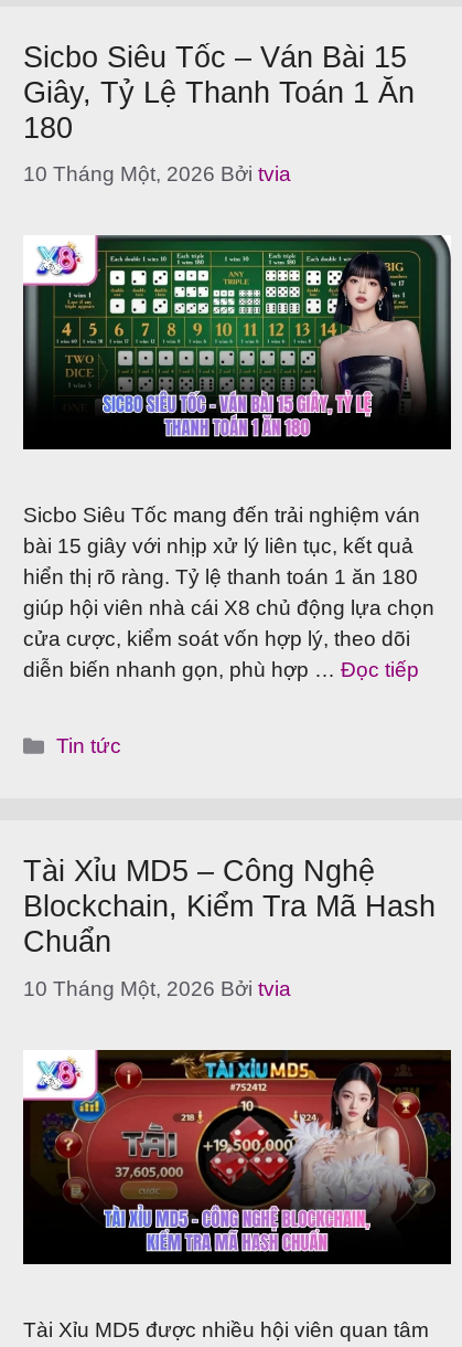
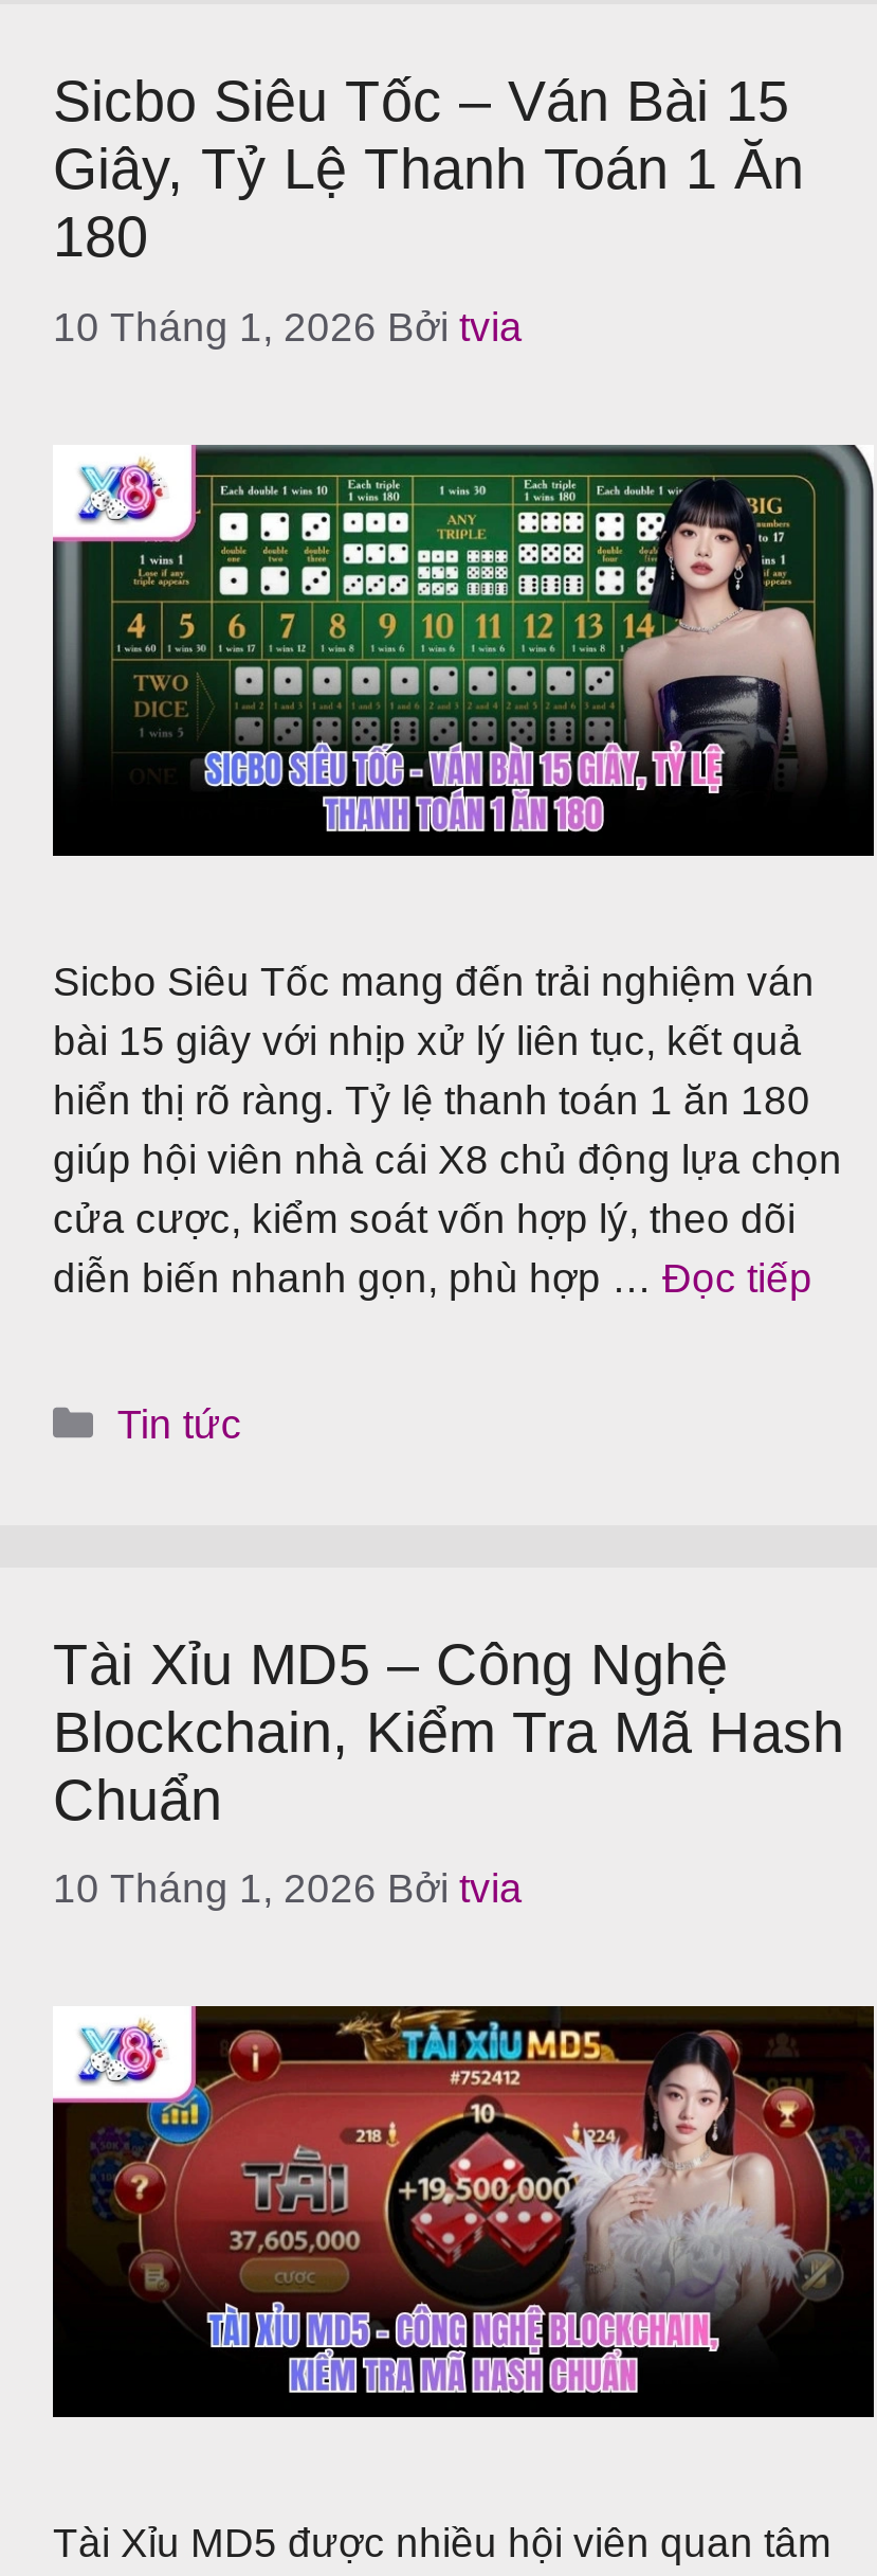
[23,163,291,186] 10 Tháng Một, 2026 Bởi tvia -> [53,304,523,349] 10 Tháng 1, 2026 Bởi tvia
[23,977,291,1000] 10 Tháng Một, 2026 Bởi tvia -> [53,1867,523,1911] 10 Tháng 1, 2026 Bởi tvia

